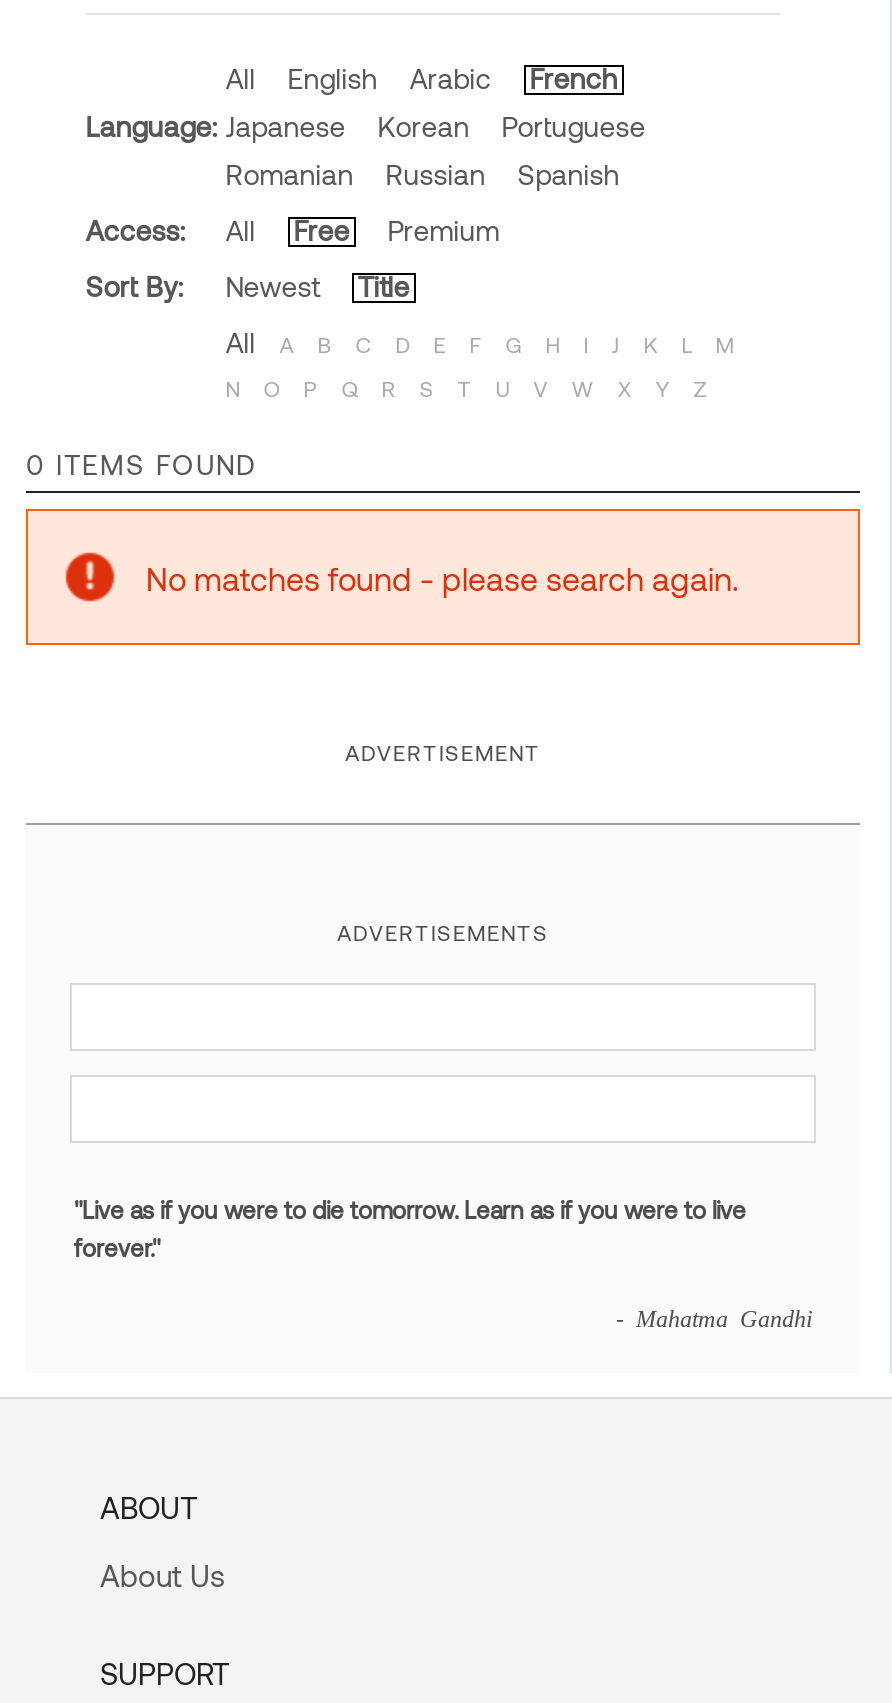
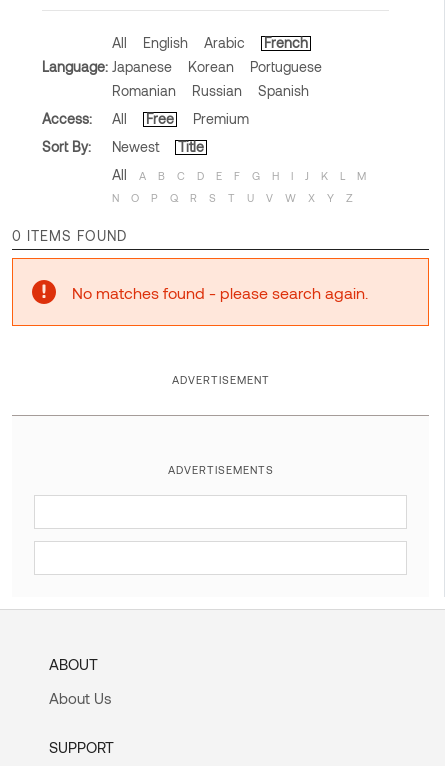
[74,1196,812,1330] "Live as if you were to die tomorrow. Learn as if you were to live | forever." | - Mahatma Gandhi -> none

